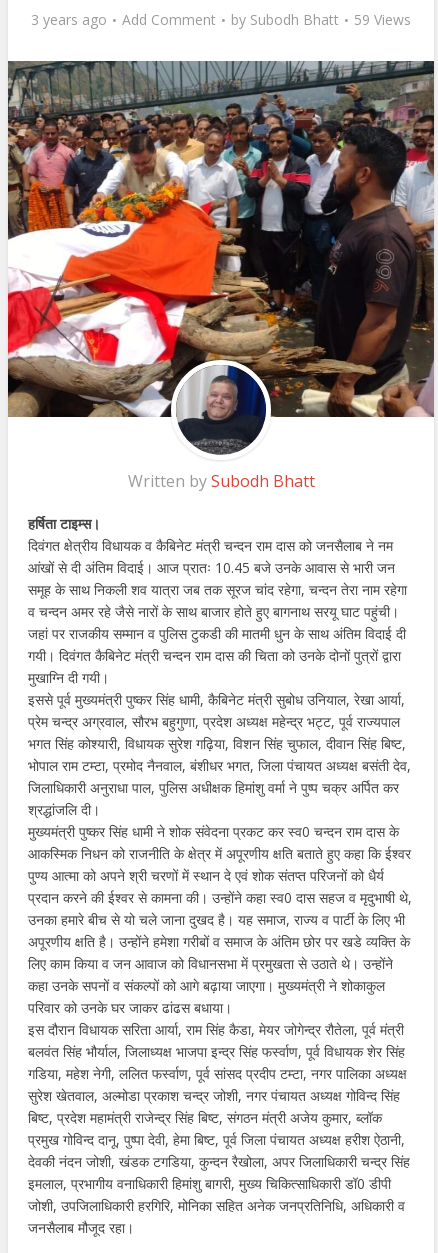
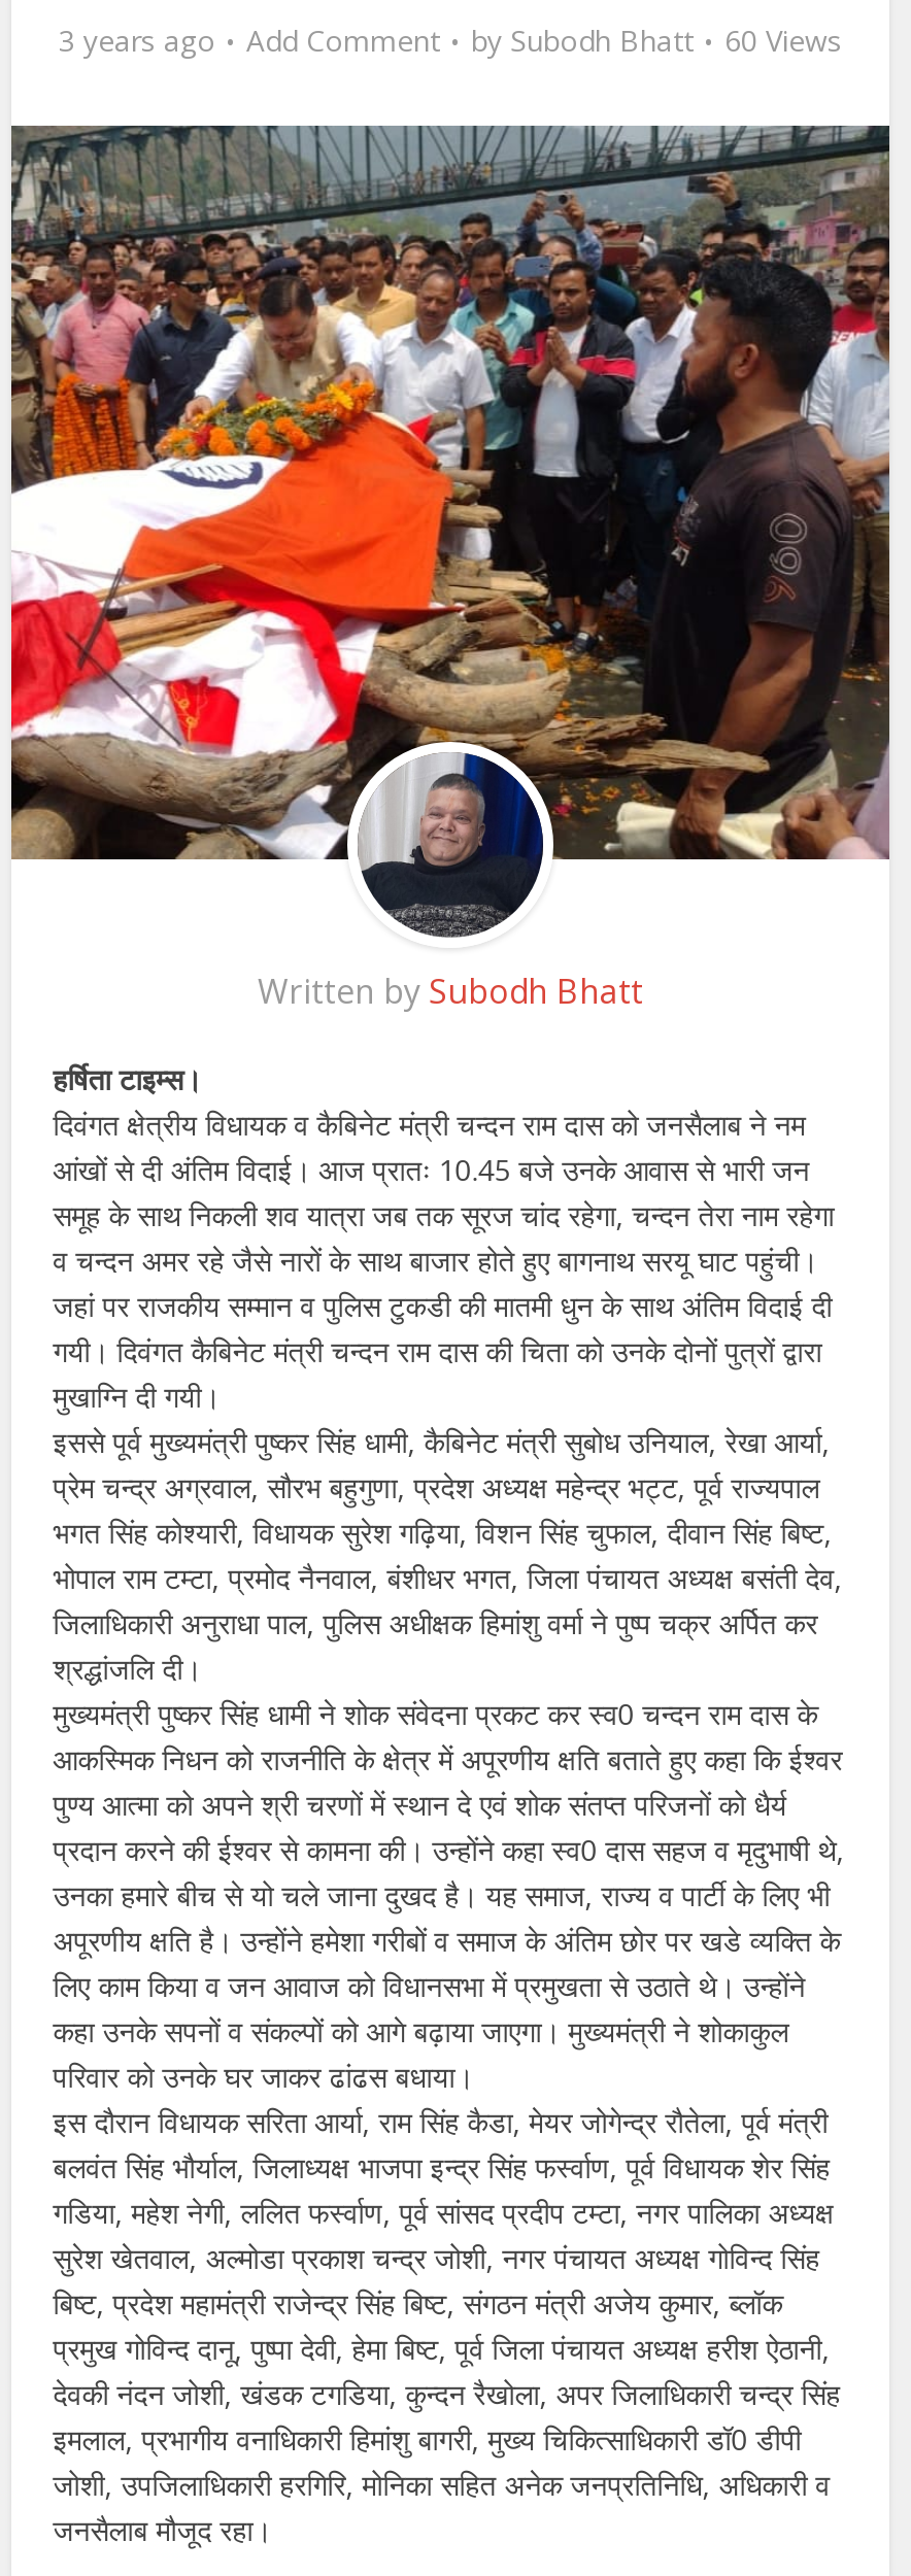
[31,10,411,29] 3 years ago Add Comment by Subodh Bhatt 59 Views -> [59,21,842,60] 3 years ago Add Comment by Subodh Bhatt 60 Views

